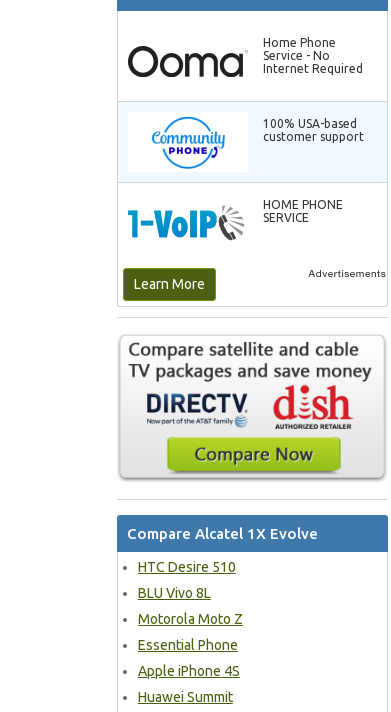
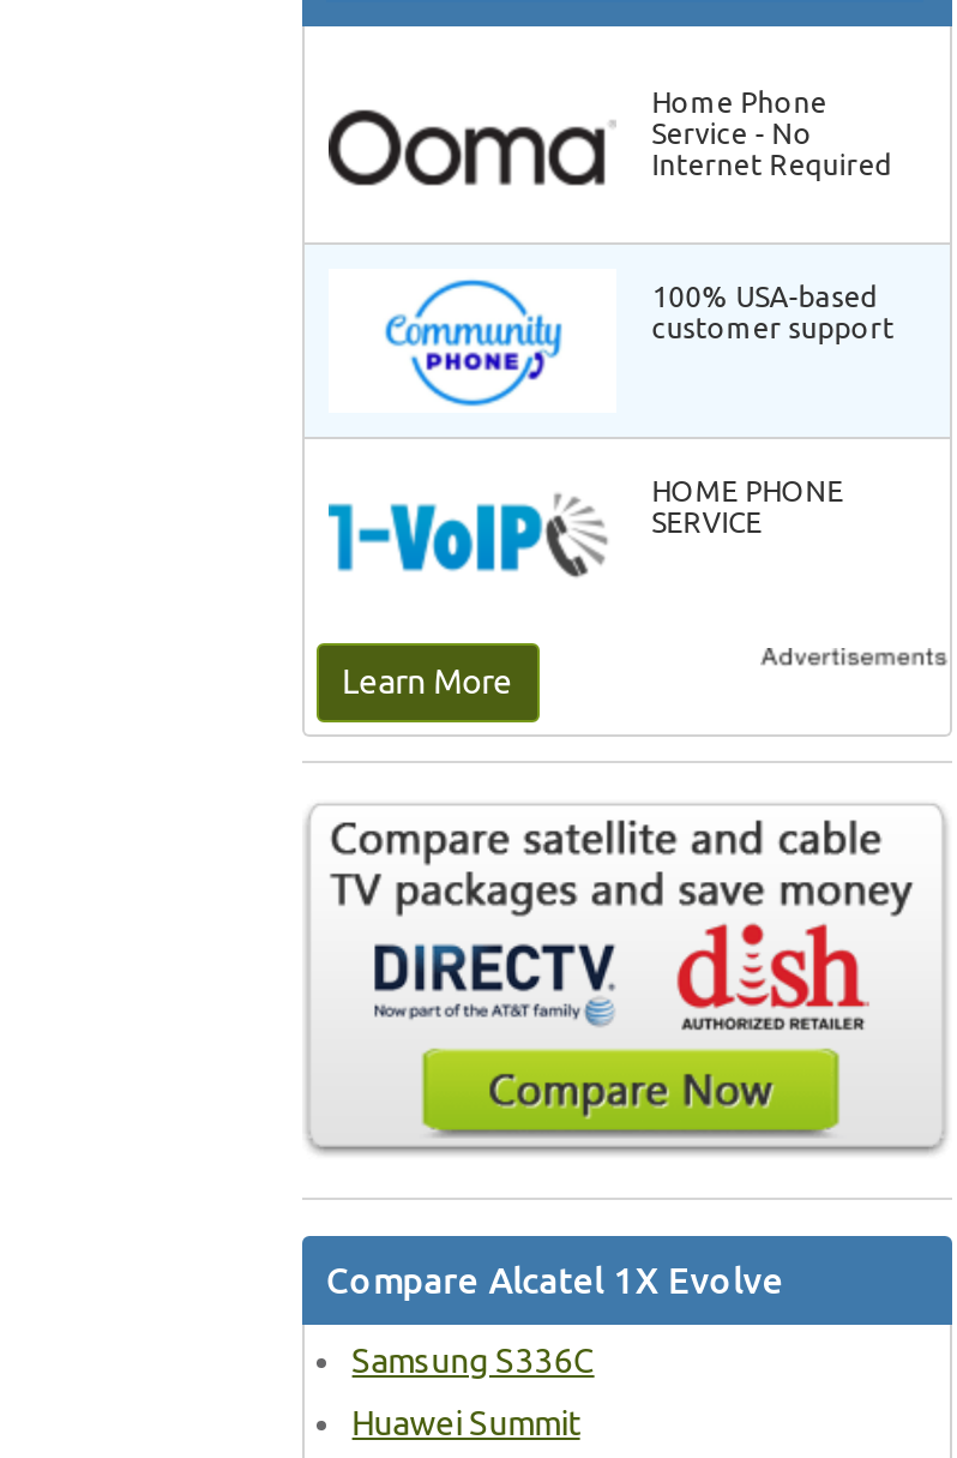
[138,559,243,679] HTC Desire 510 | BLU Vivo 8L | Motorola Moto Z | Essential Phone | Apple iPhone 4S -> [352,1342,594,1380] Samsung S336C

